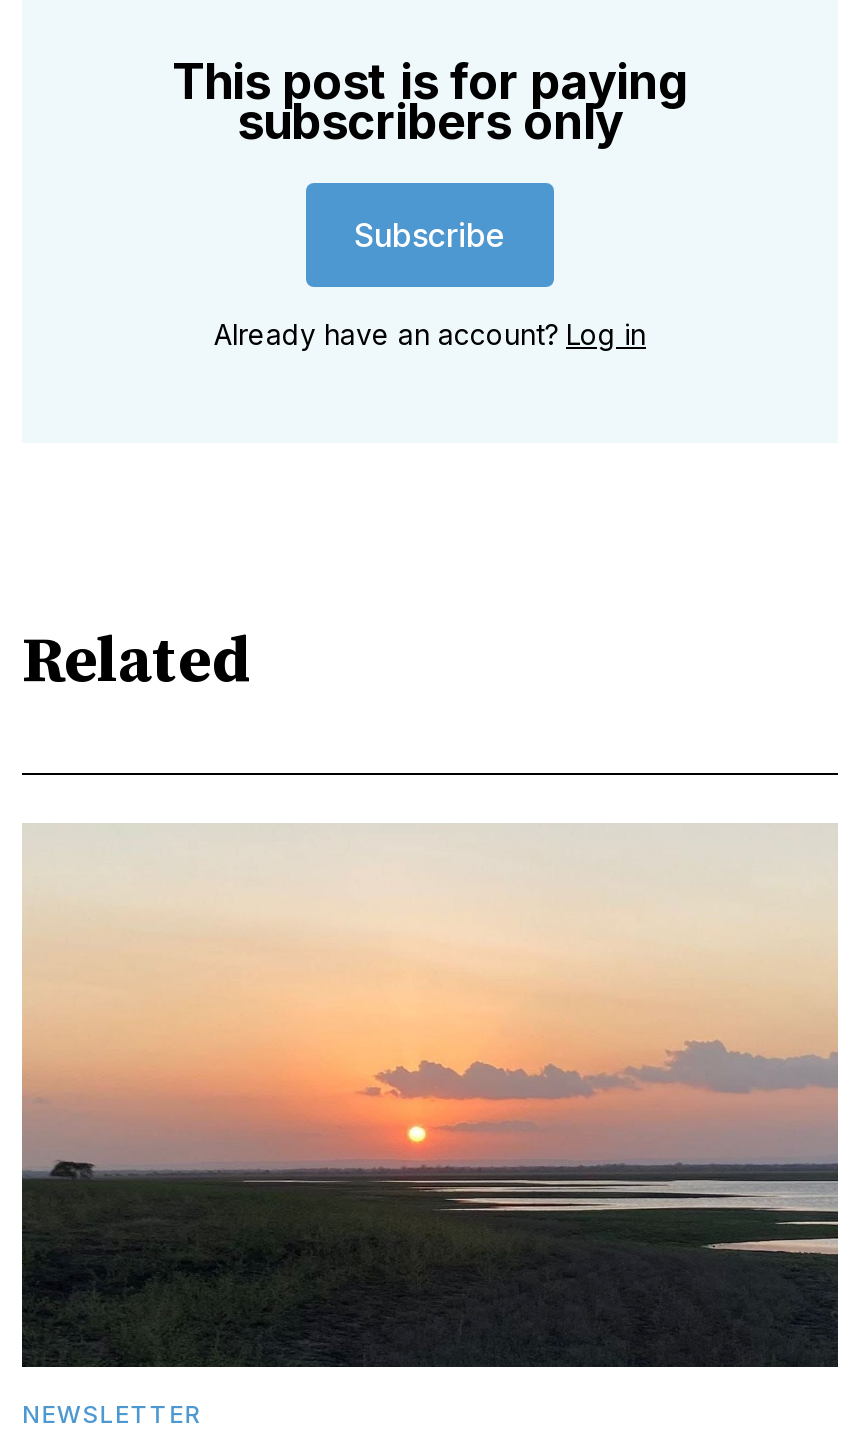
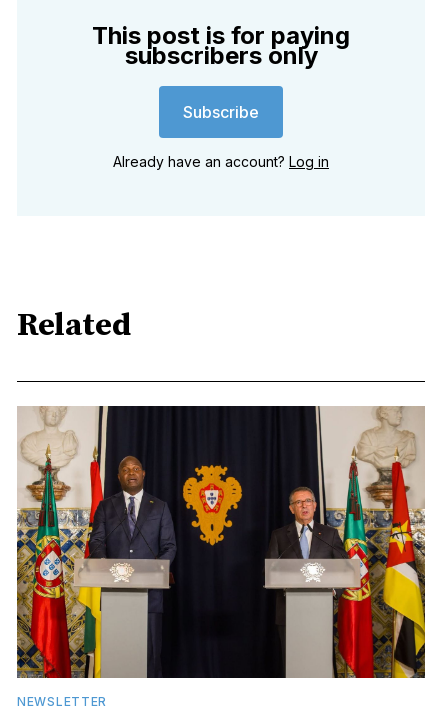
[20,823,840,1369] [image] -> [16,405,426,679] [image]

